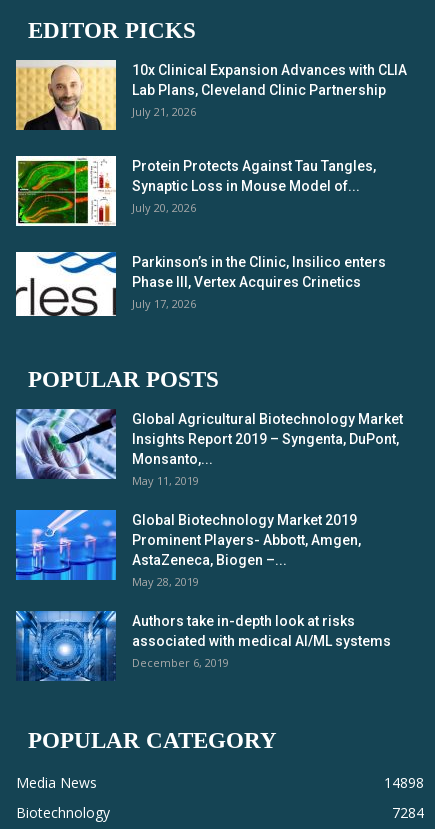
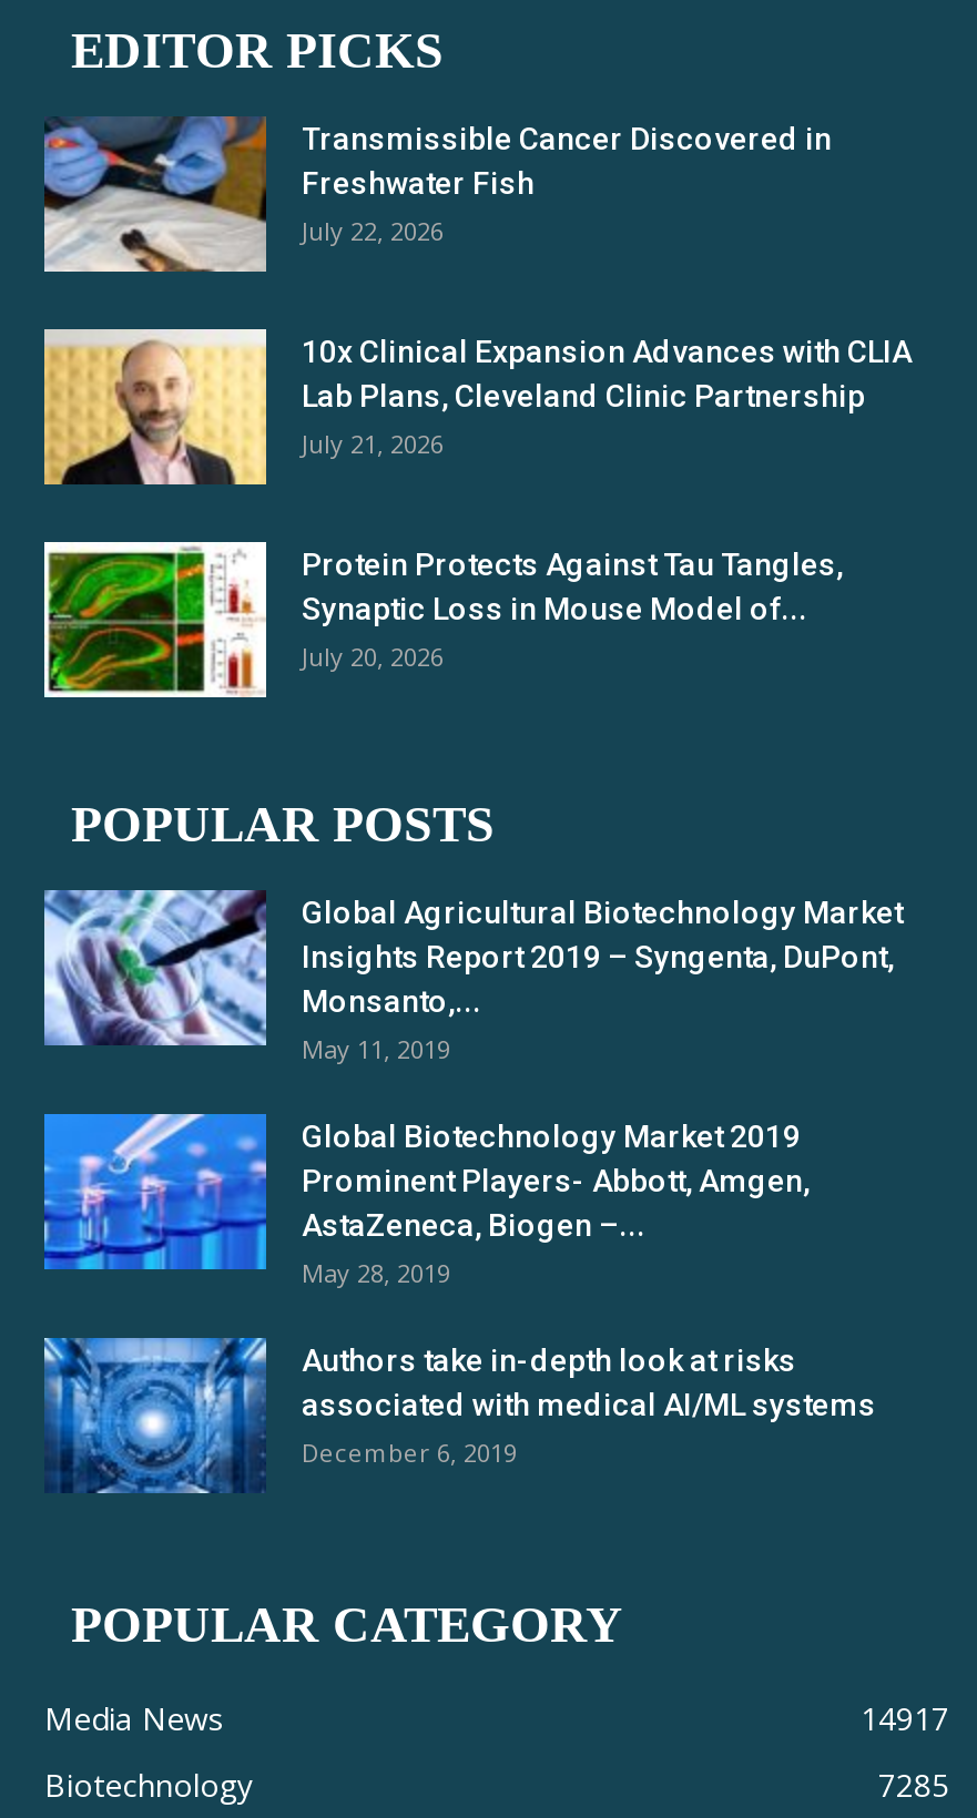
none -> [42,114,832,274] [image] | Transmissible Cancer Discovered in | Freshwater Fish | July 22, 2026
moved [15,59,407,215] -> [42,327,912,673]: [image] | 10x Clinical Expansion Advances with CLIA | Lab Plans, Cleveland Clinic Partnership | July 21, 2026 | Protein Protects Against Tau Tangles, | Synaptic Loss in Mouse Model of... | July 20, 2026
[16,251,386,322] [image] | Parkinson’s in the Clinic, Insilico enters | Phase III, Vertex Acquires Crinetics | July 17, 2026 -> none
[384,773,424,792] 14898 -> [861,1697,949,1739] 14917
[392,803,424,822] 7284 -> [878,1764,949,1806] 7285

